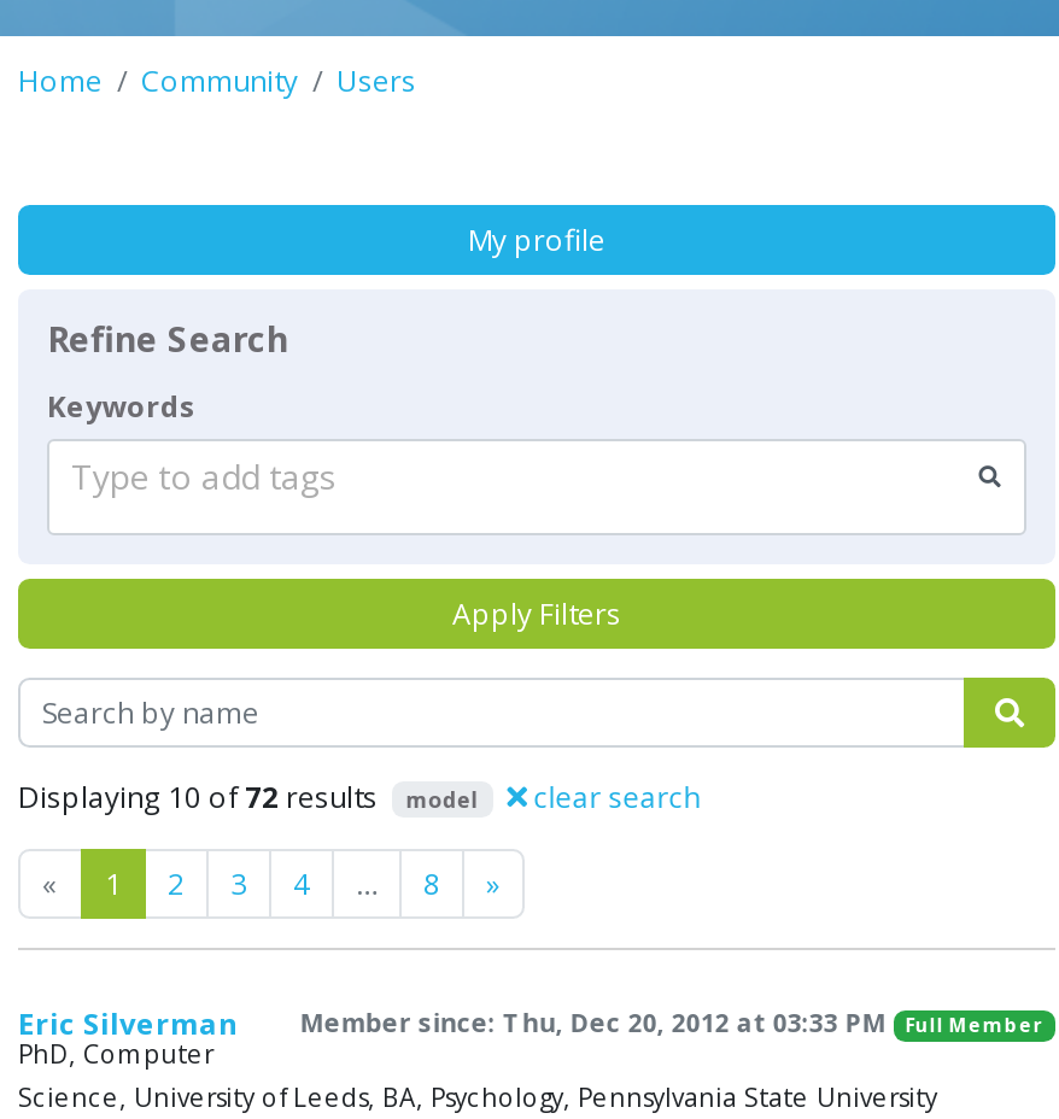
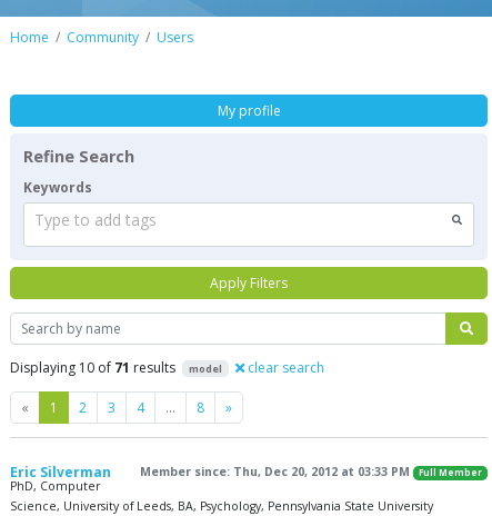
[18,777,385,818] Displaying 10 of 72 results -> [10,358,179,377] Displaying 10 of 71 results

